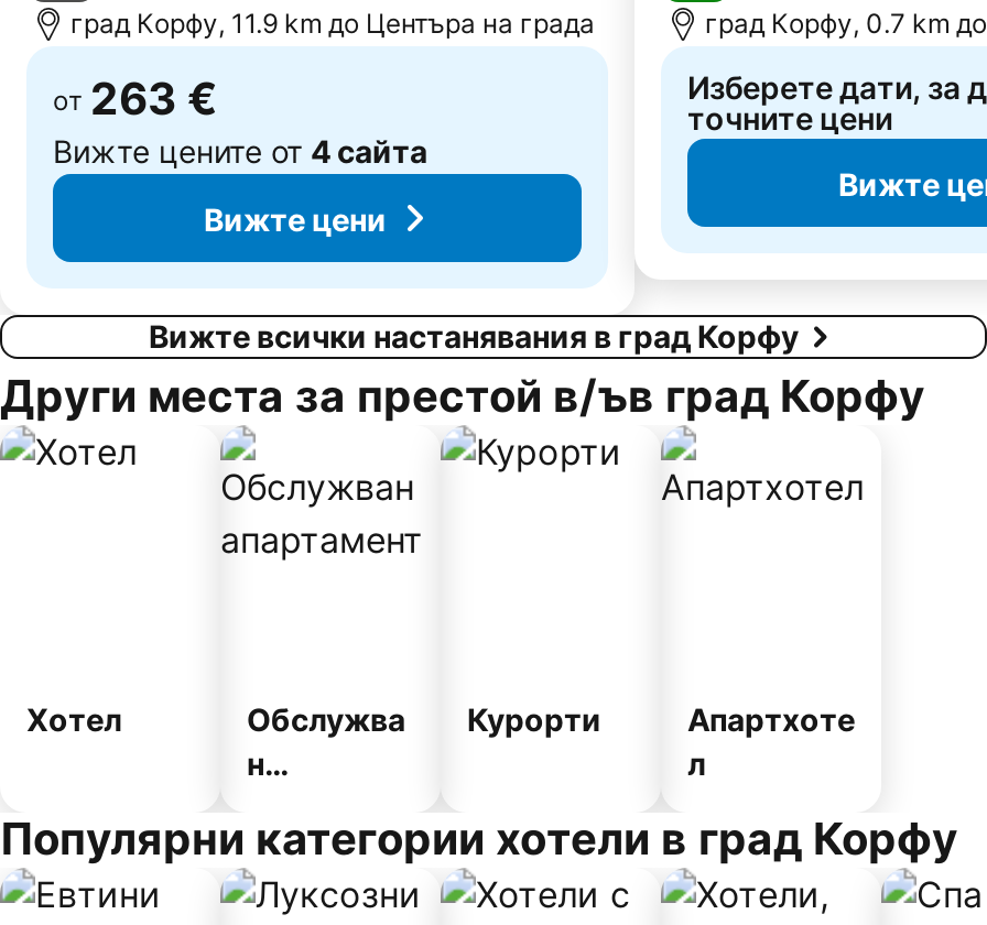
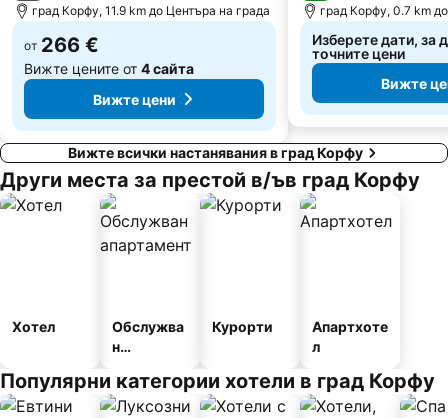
[53,73,218,126] от 263 € -> [24,33,99,57] от 266 €

